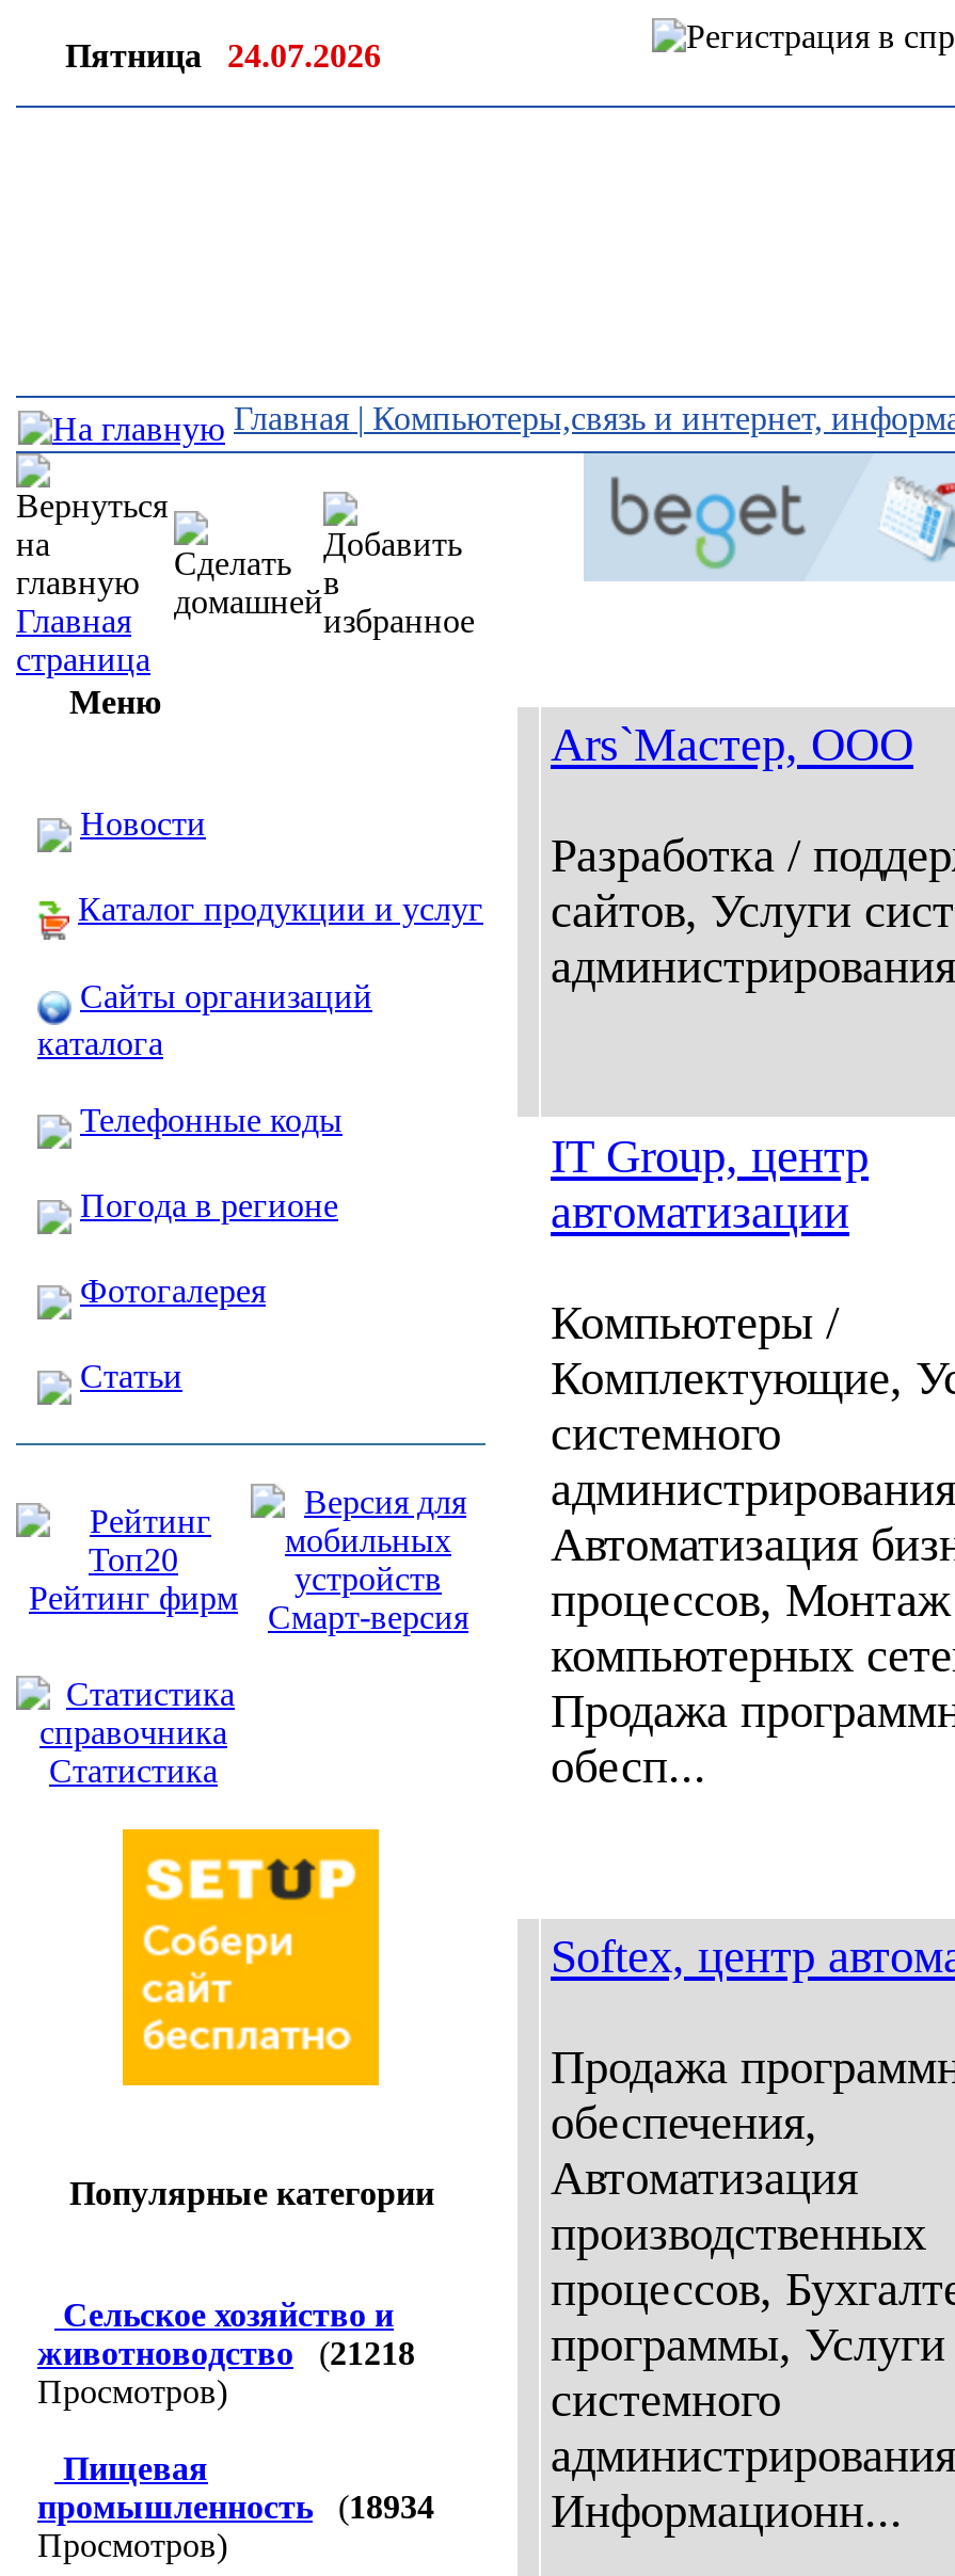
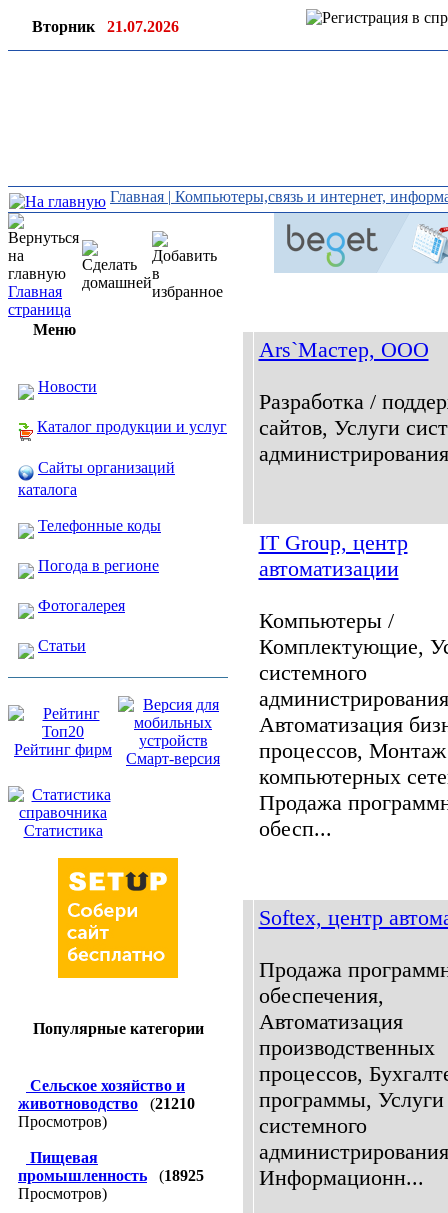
[65,37,381,74] Пятница | 24.07.2026 -> [31,18,178,35] Вторник | 21.07.2026
[37,2335,415,2371] животноводство (21218 -> [18,1095,195,1112] животноводство (21210
[37,2489,434,2525] промышленность (18934 -> [18,1167,204,1184] промышленность (18925

